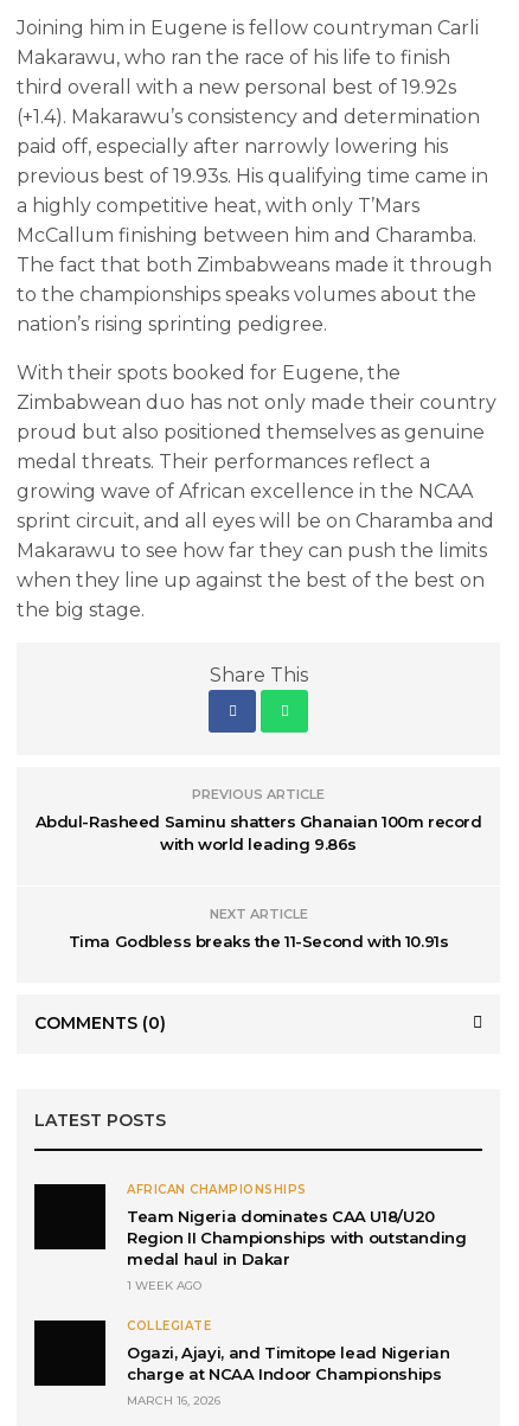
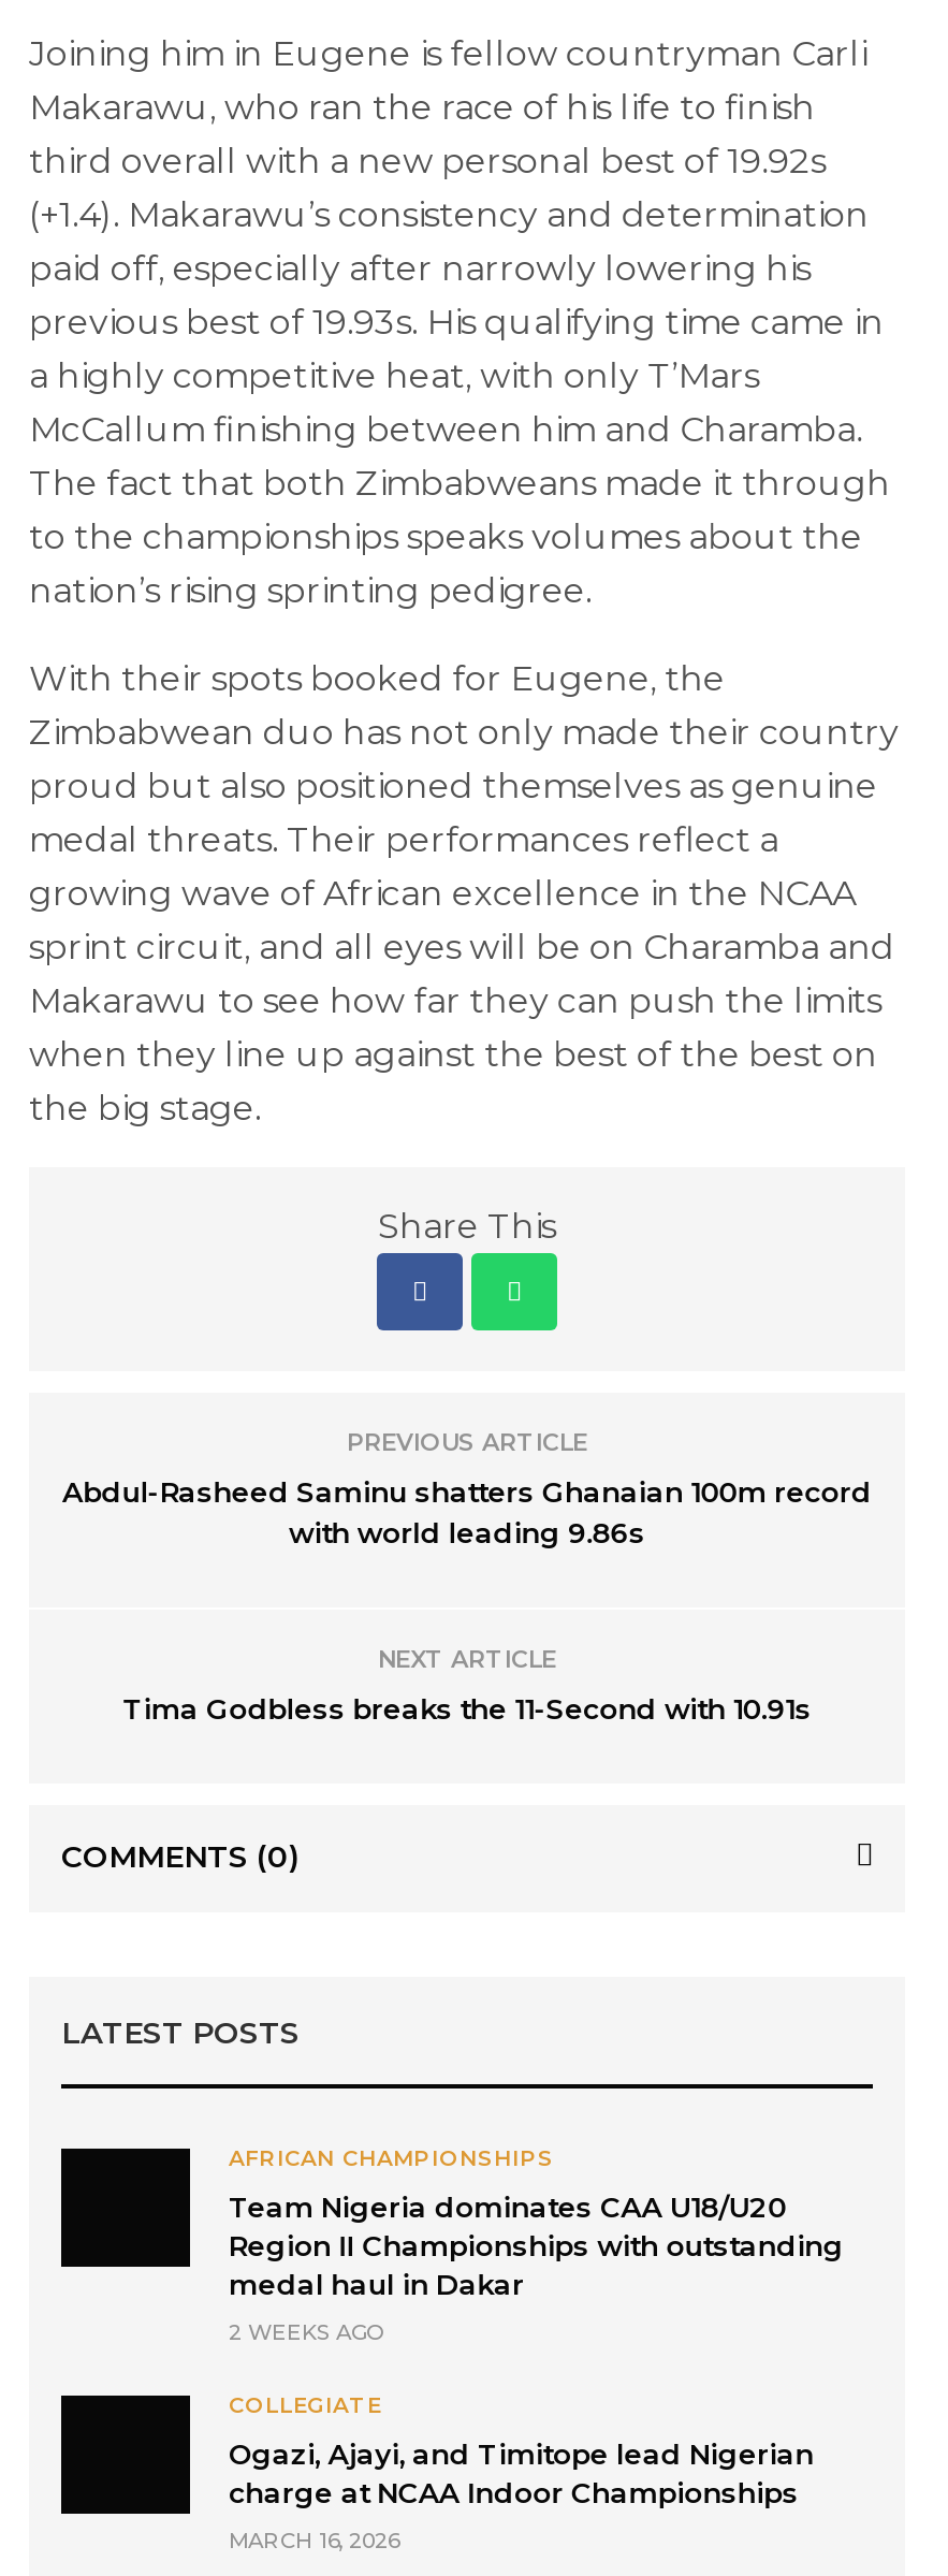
[127,1278,201,1293] 1 WEEK AGO -> [229,2318,381,2346] 2 WEEKS AGO

